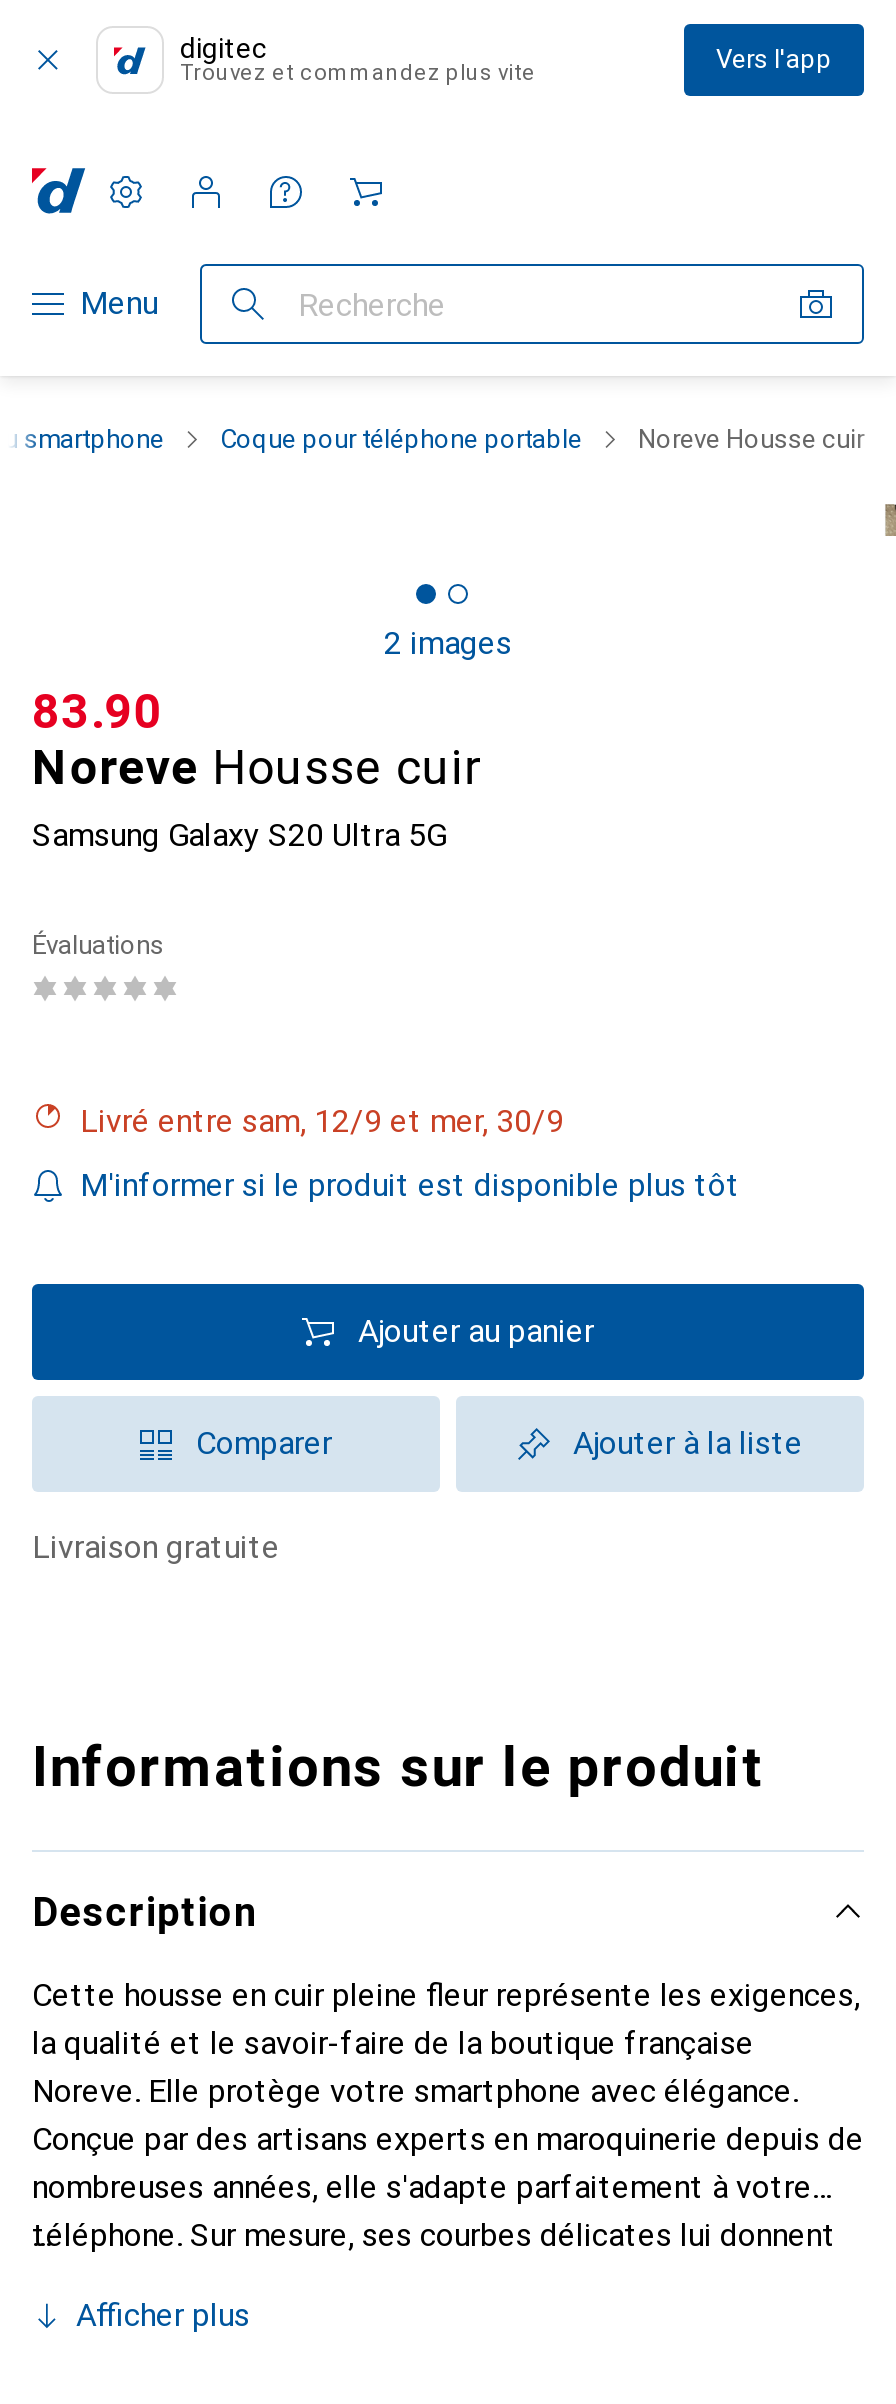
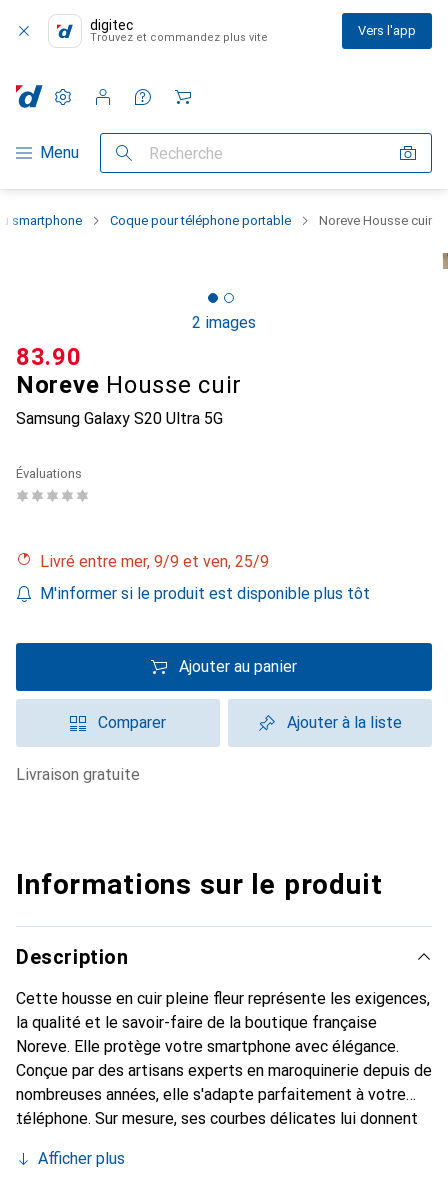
[98,1102,564,1140] Livré entre sam, 12/9 et mer, 30/9 -> [49,552,269,571] Livré entre mer, 9/9 et ven, 25/9

